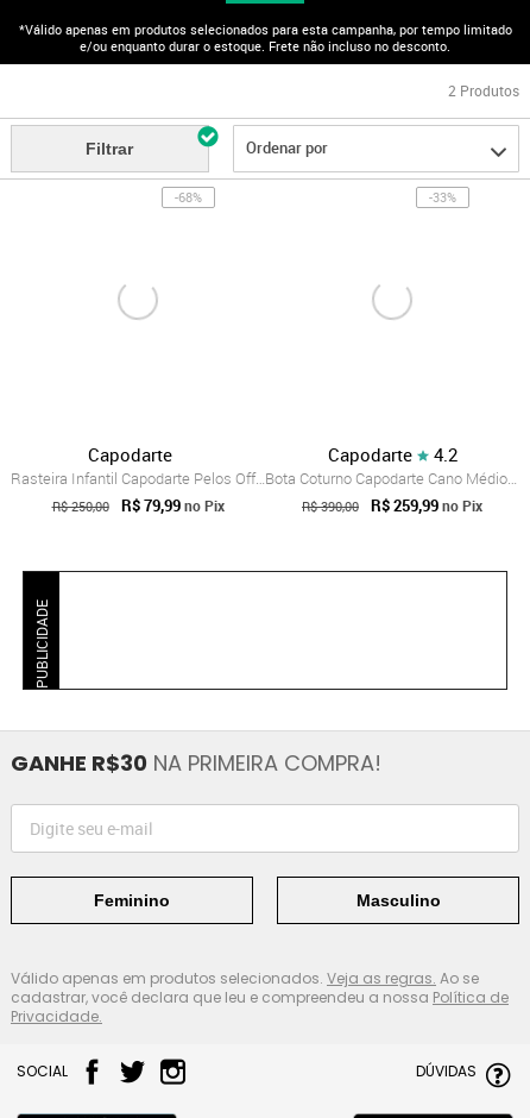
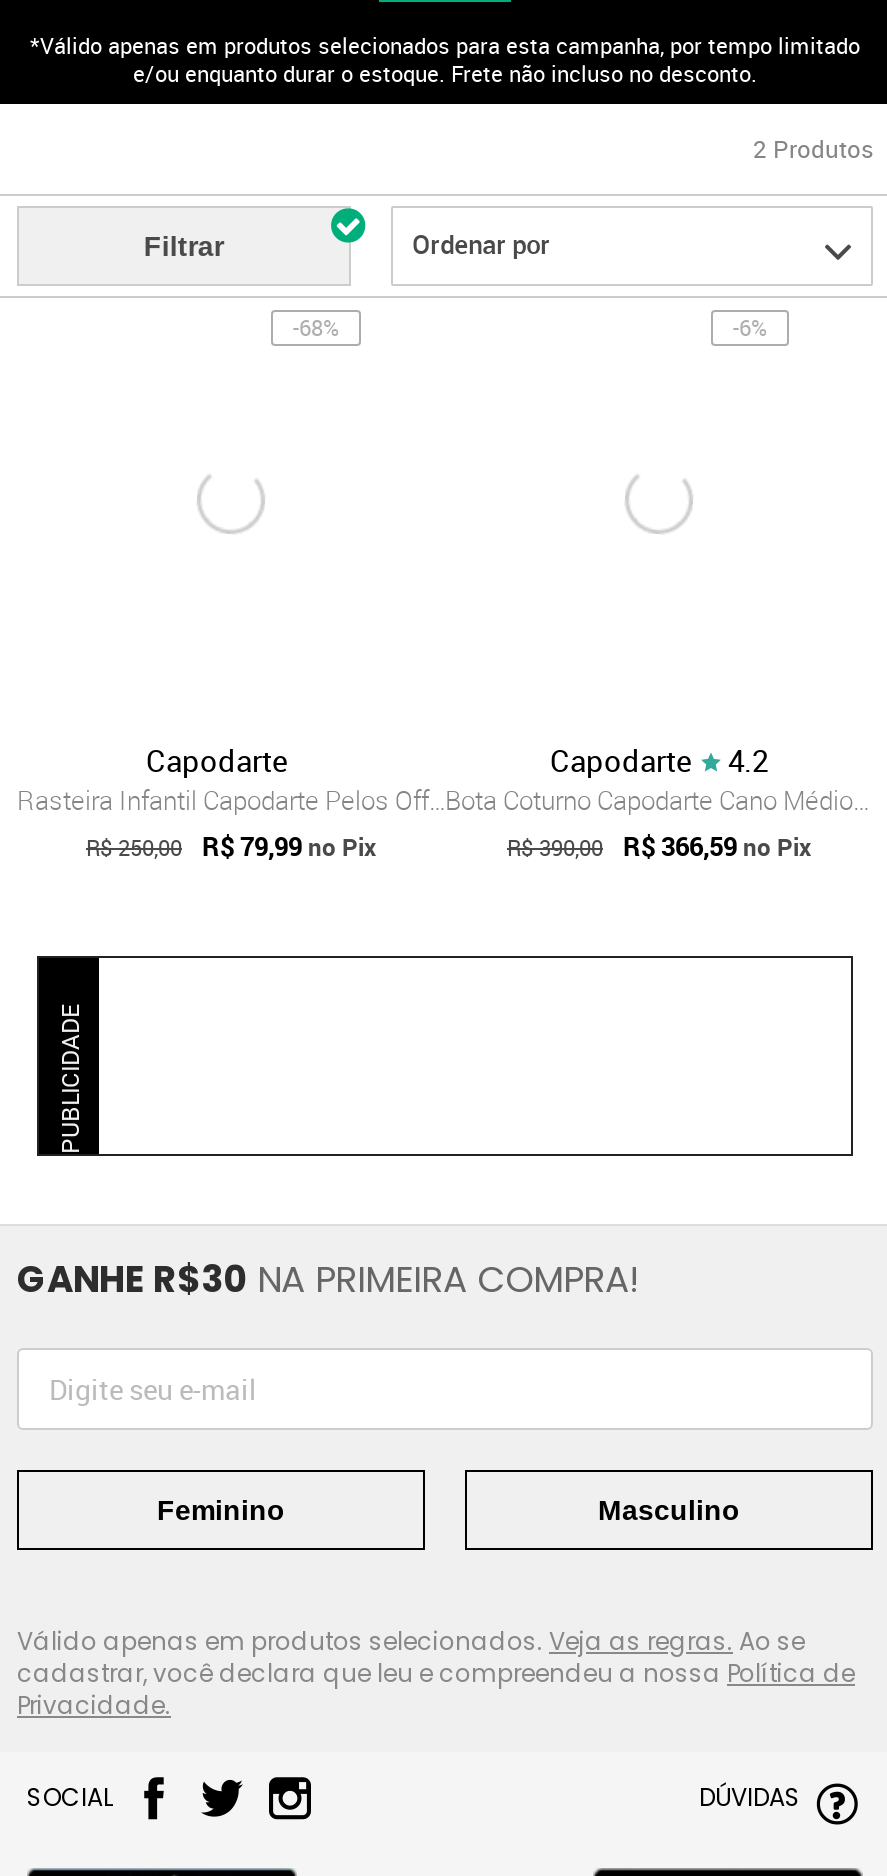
[429,188,456,206] -33% -> [733,313,767,343] -6%
[371,495,482,517] R$ 259,99 no Pix -> [623,829,811,865] R$ 366,59 no Pix

